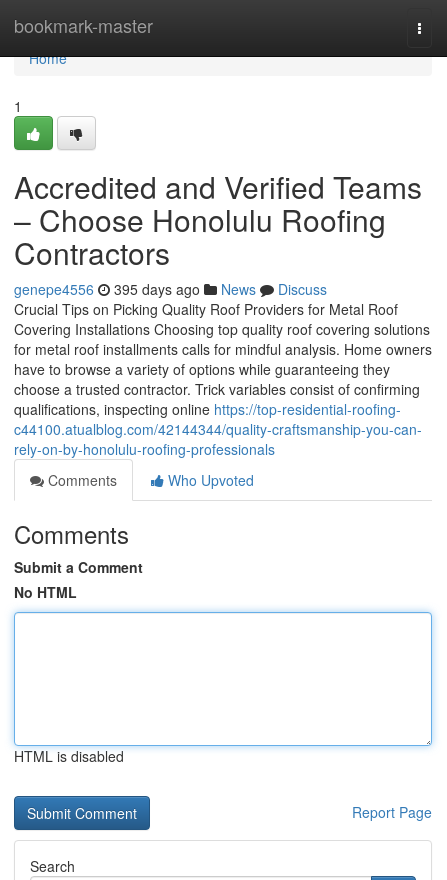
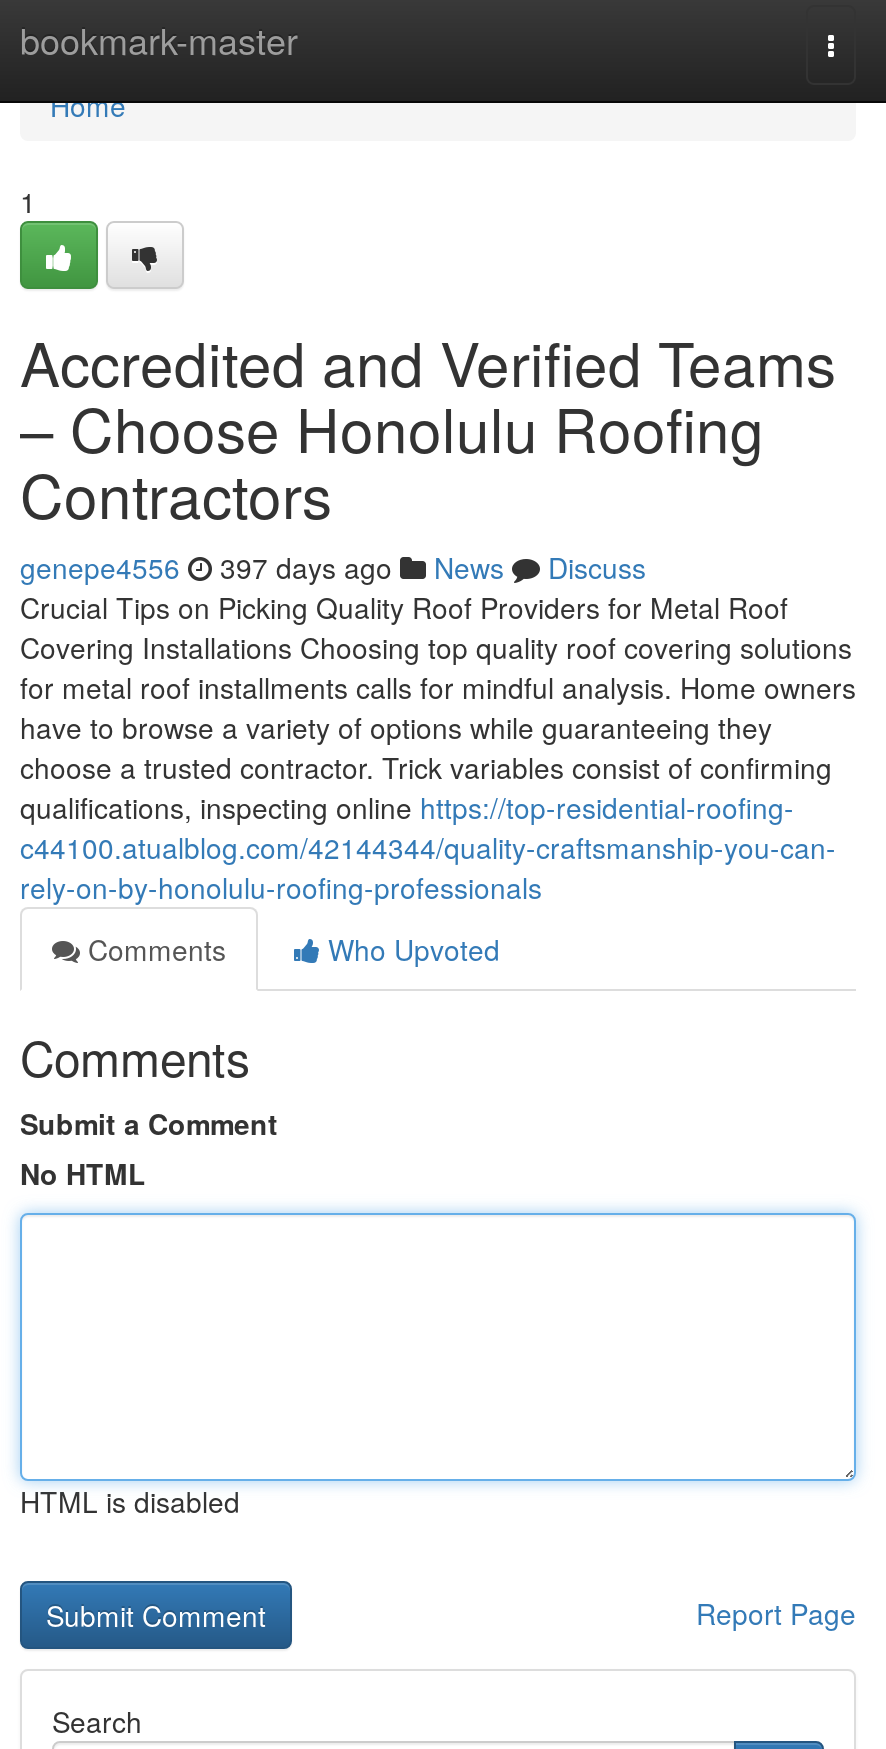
[14,279,327,299] genepe4556 395 days ago News Discuss -> [20,547,646,587] genepe4556 397 days ago News Discuss

